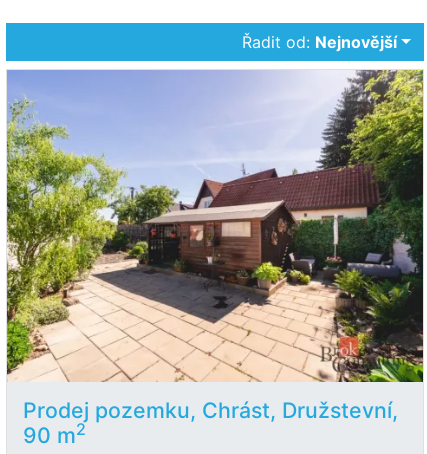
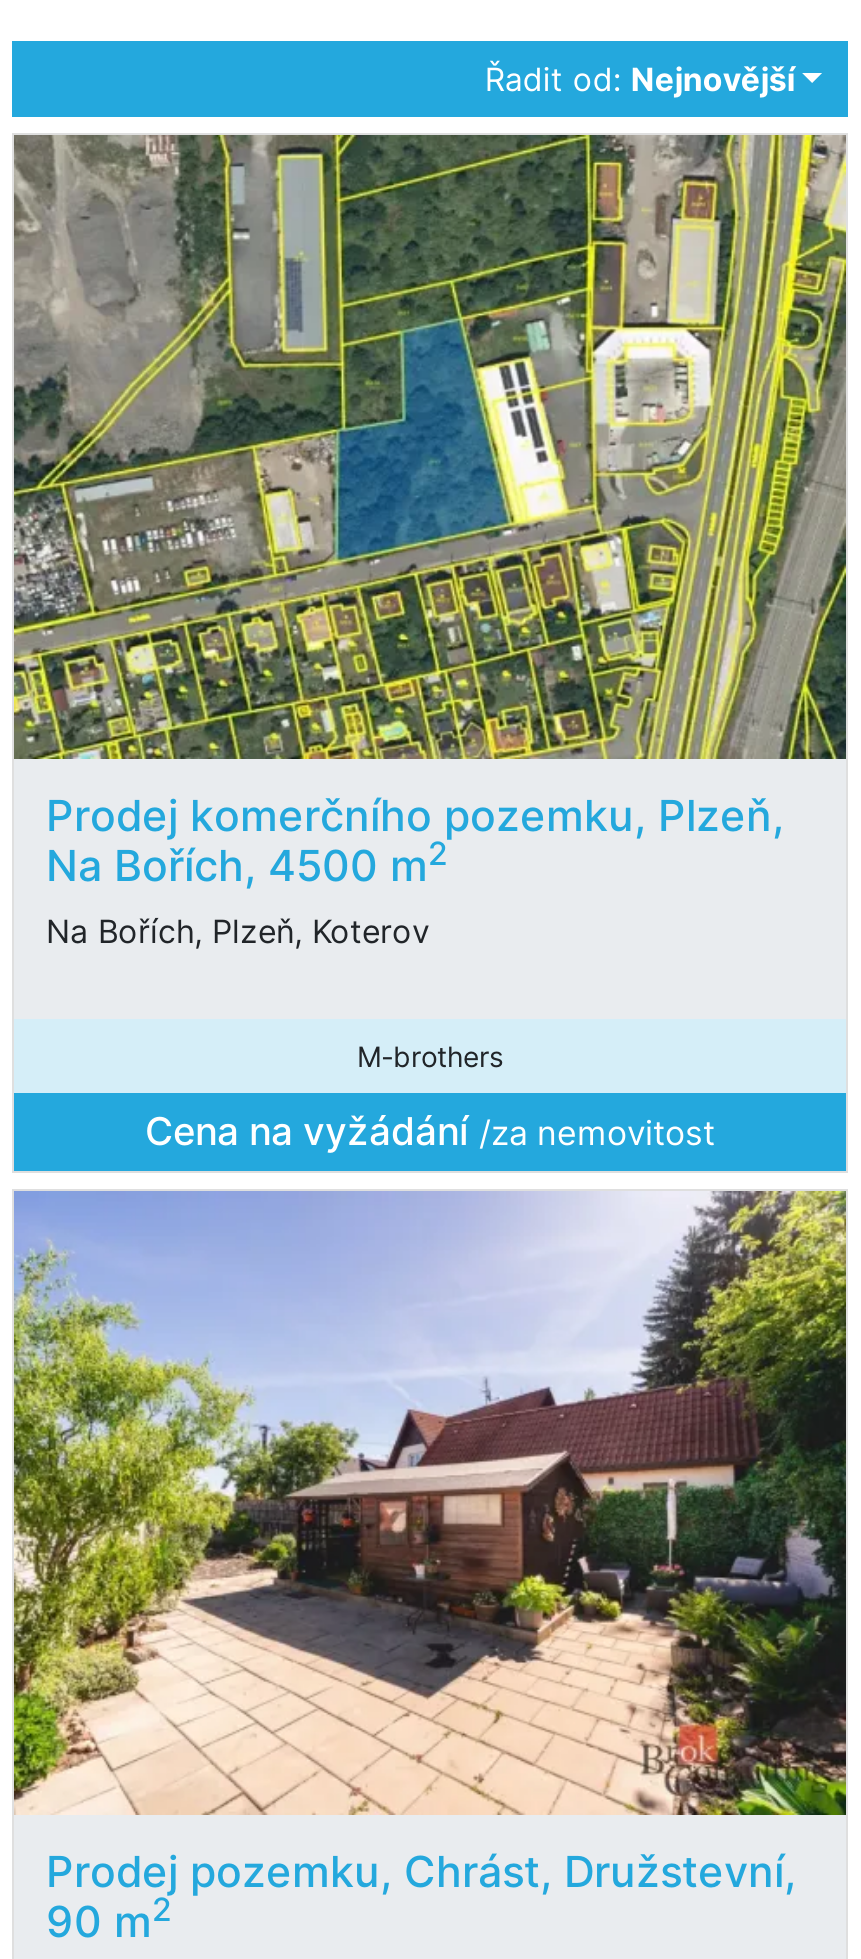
none -> [12,133,848,1155] [image] | Prodej komerčního pozemku, Plzeň, | Na Bořích, 4500 m2 | Na Bořích, Plzeň, Koterov | M-brothers | Cena na vyžádání /za nemovitost

